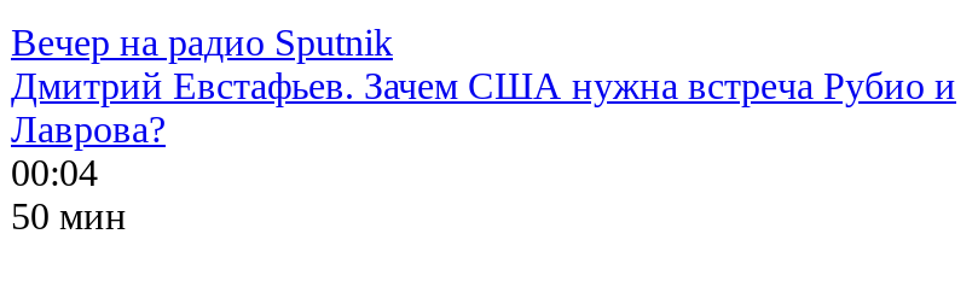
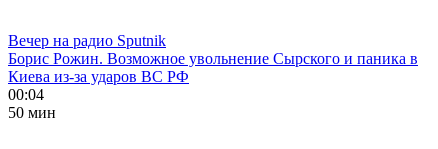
[11,65,956,150] Дмитрий Евстафьев. Зачем США нужна встреча Рубио и | Лаврова? -> [8,50,418,85] Борис Рожин. Возможное увольнение Сырского и паника в | Киева из-за ударов ВС РФ

